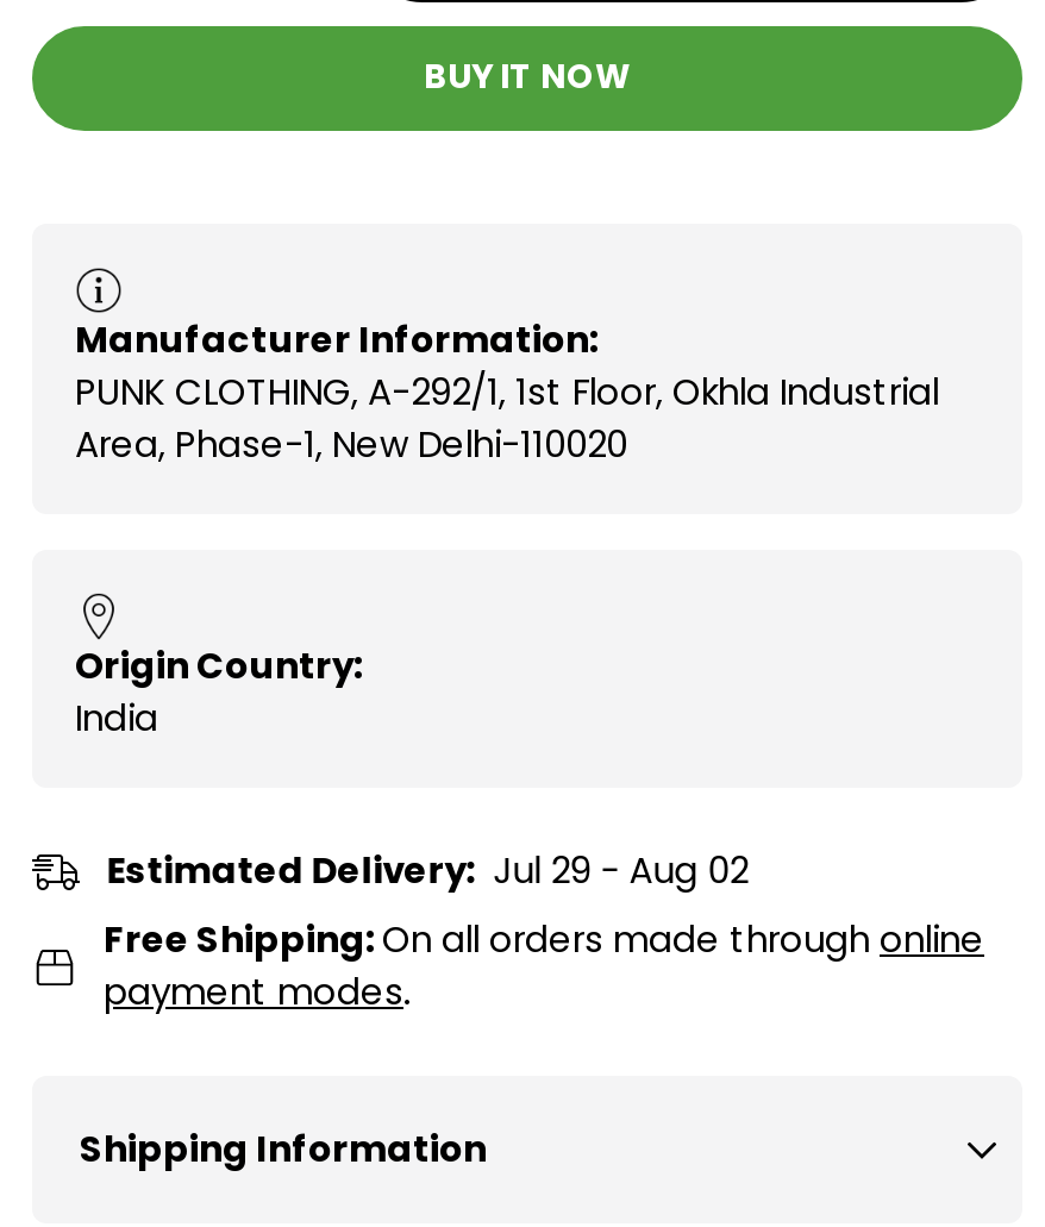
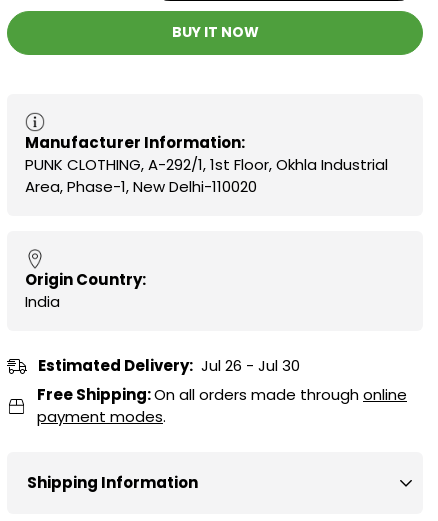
[106,844,748,894] Estimated Delivery: Jul 29 - Aug 02 -> [38,355,300,376] Estimated Delivery: Jul 26 - Jul 30

